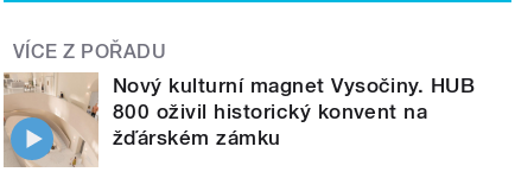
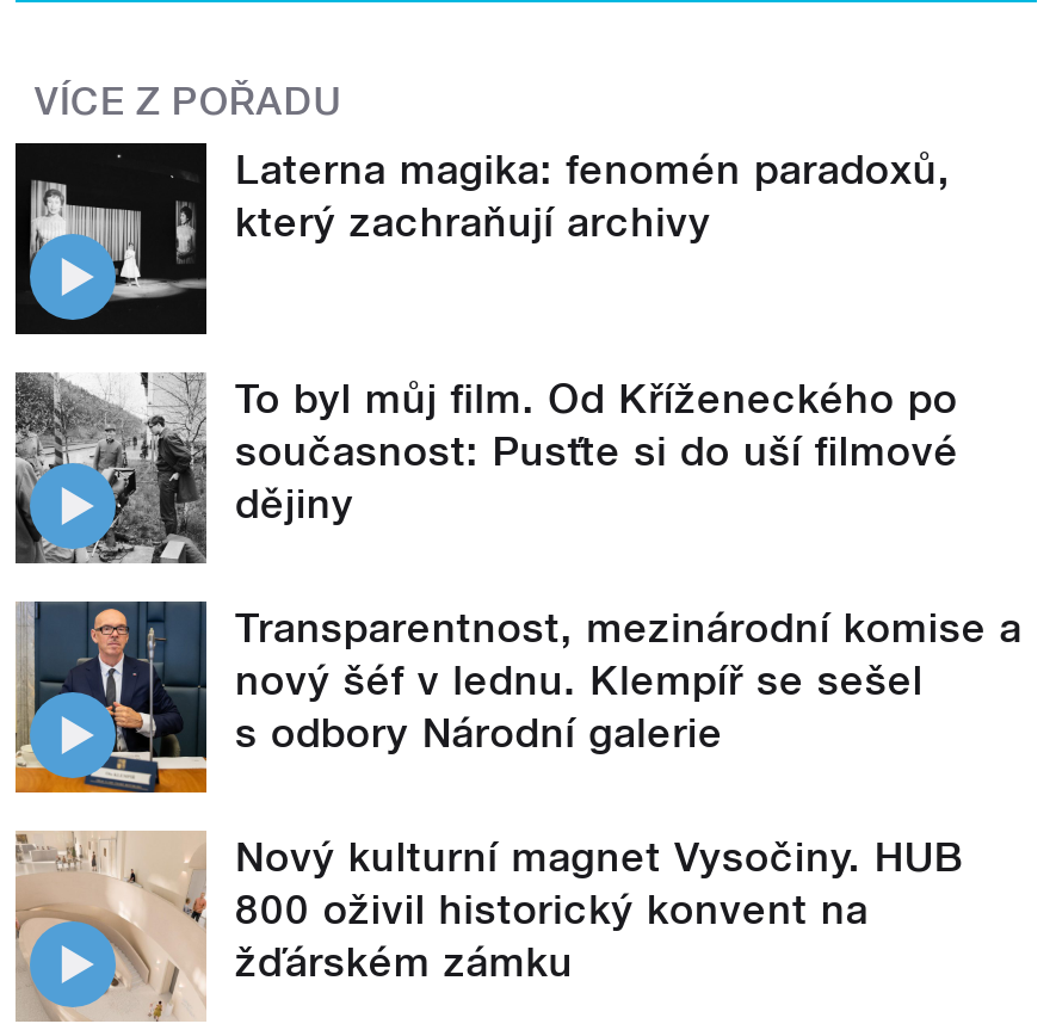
none -> [13,141,951,337] [image] | Laterna magika: fenomén paradoxů, | který zachraňují archivy
none -> [13,370,1022,756] [image] | To byl můj film. Od Kříženeckého po | současnost: Pusťte si do uší filmové | dějiny | Transparentnost, mezinárodní komise a | nový šéf v lednu. Klempíř se sešel | s odbory Národní galerie
none -> [13,599,209,795] [image]

